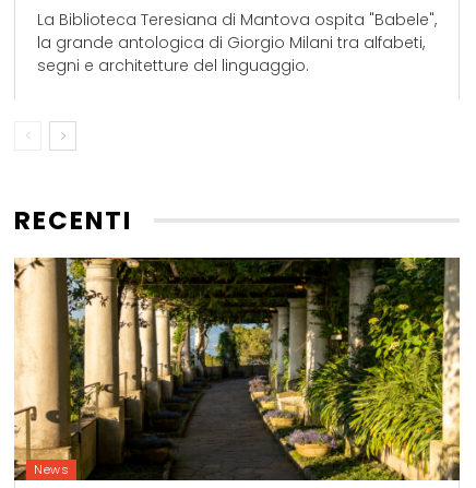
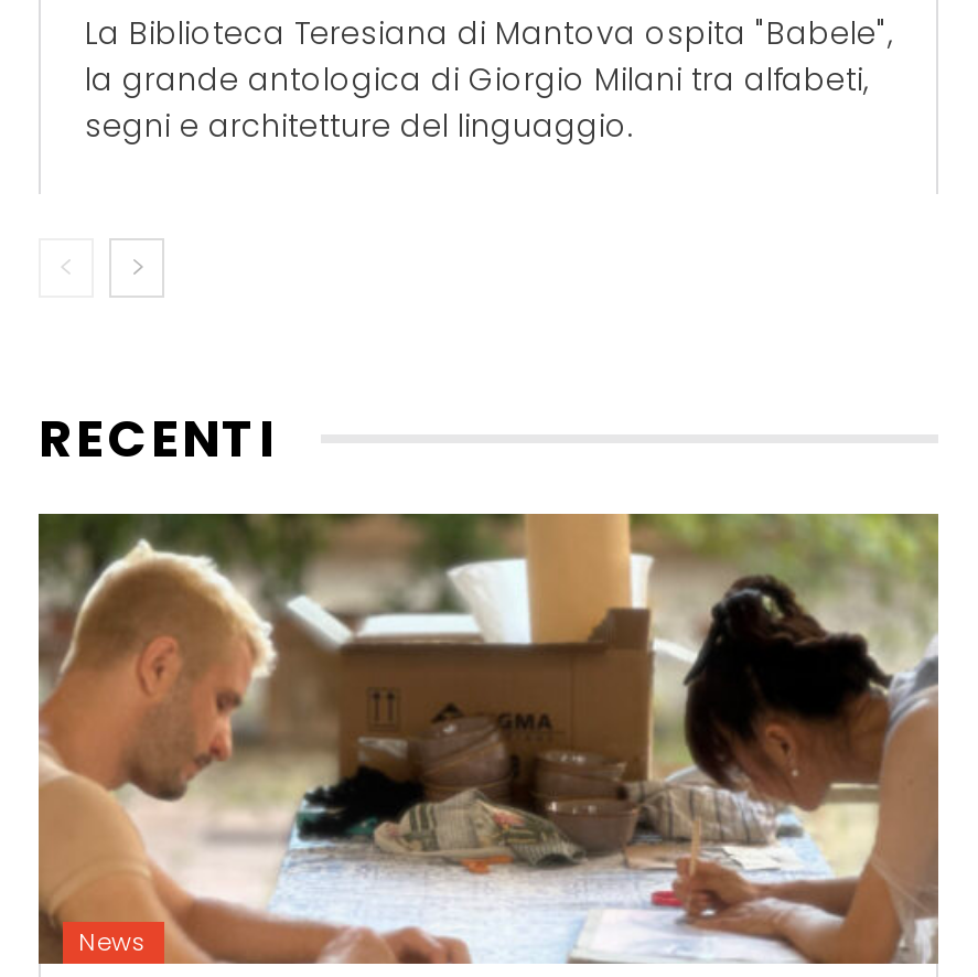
[13,257,460,481] [image] -> [36,512,941,966] [image]

